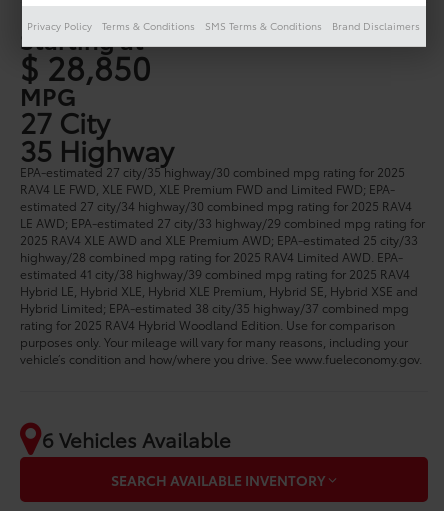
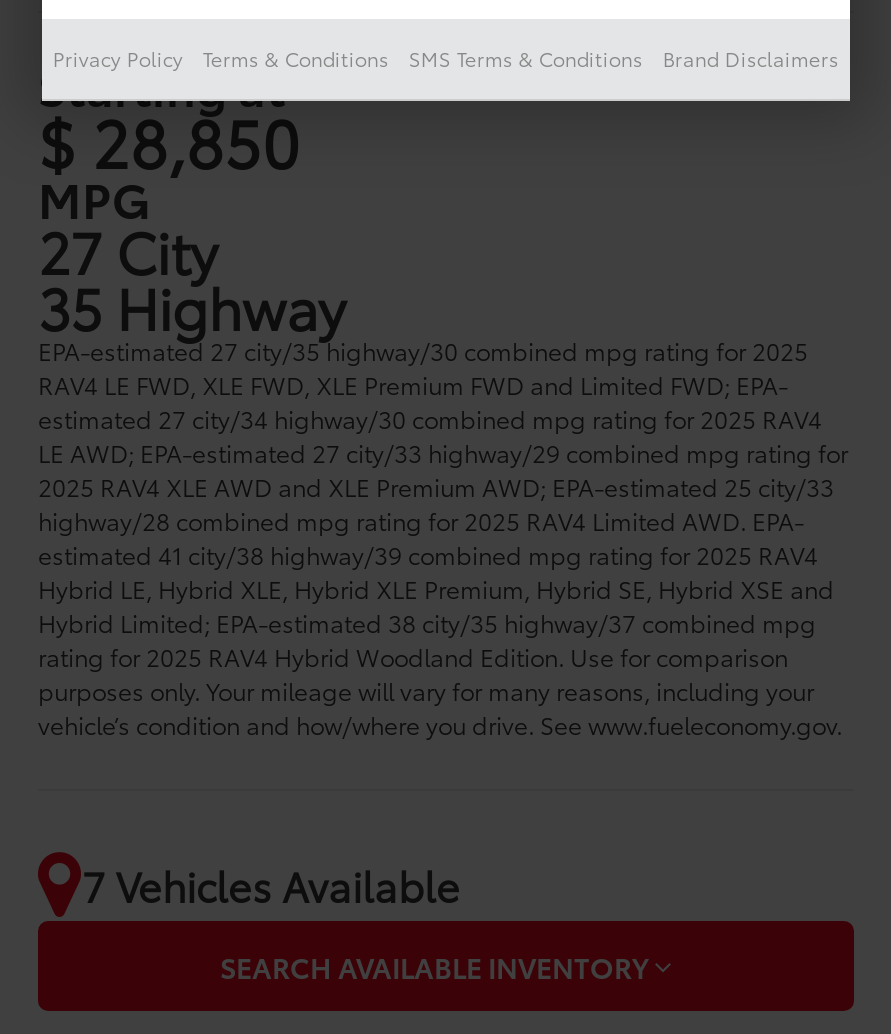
[42,425,231,453] 6 Vehicles Available -> [82,856,460,912] 7 Vehicles Available

